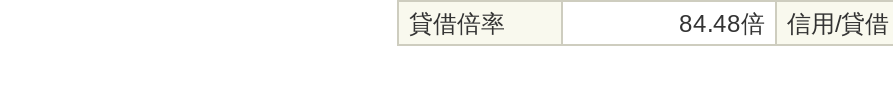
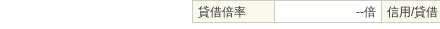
[679,10,765,38] 84.48倍 -> [356,5,376,19] --倍

